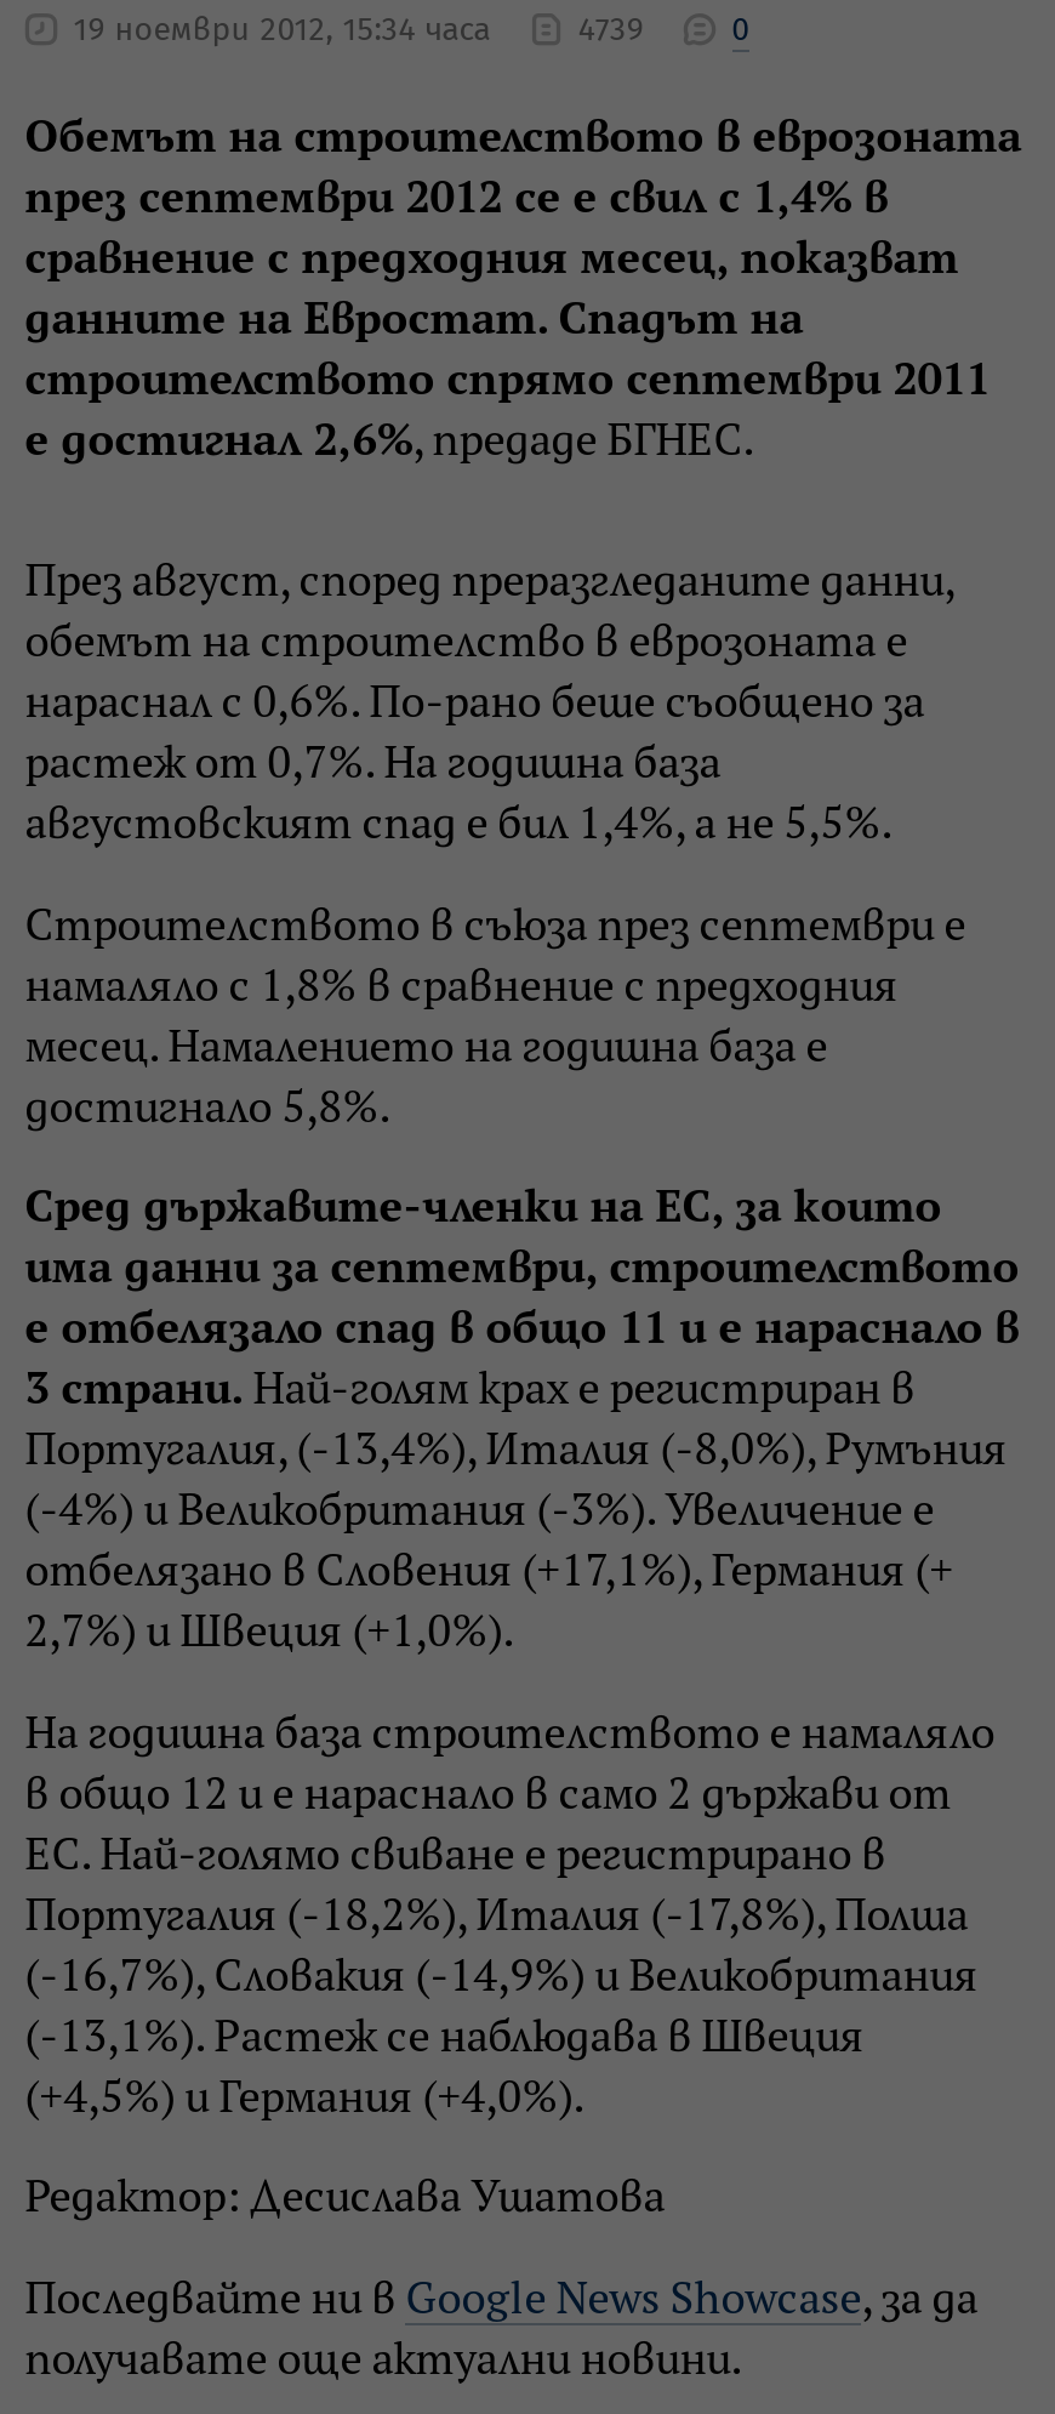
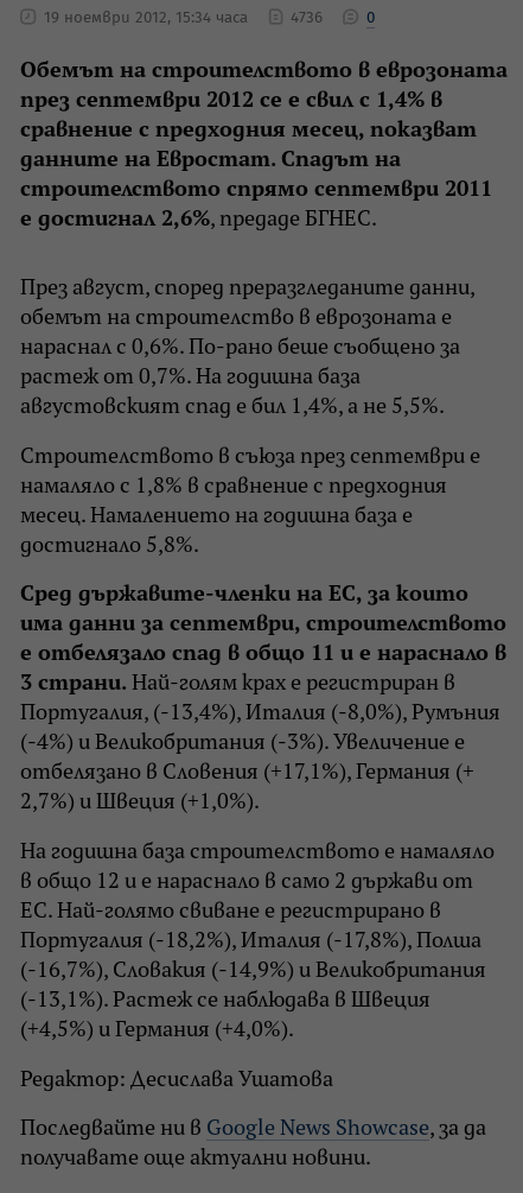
[578,10,644,49] 4739 -> [291,9,323,28] 4736

